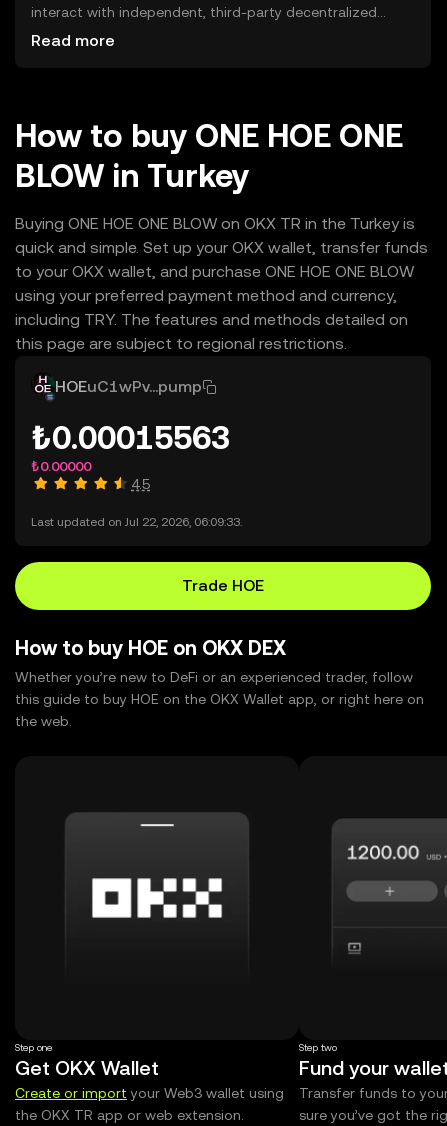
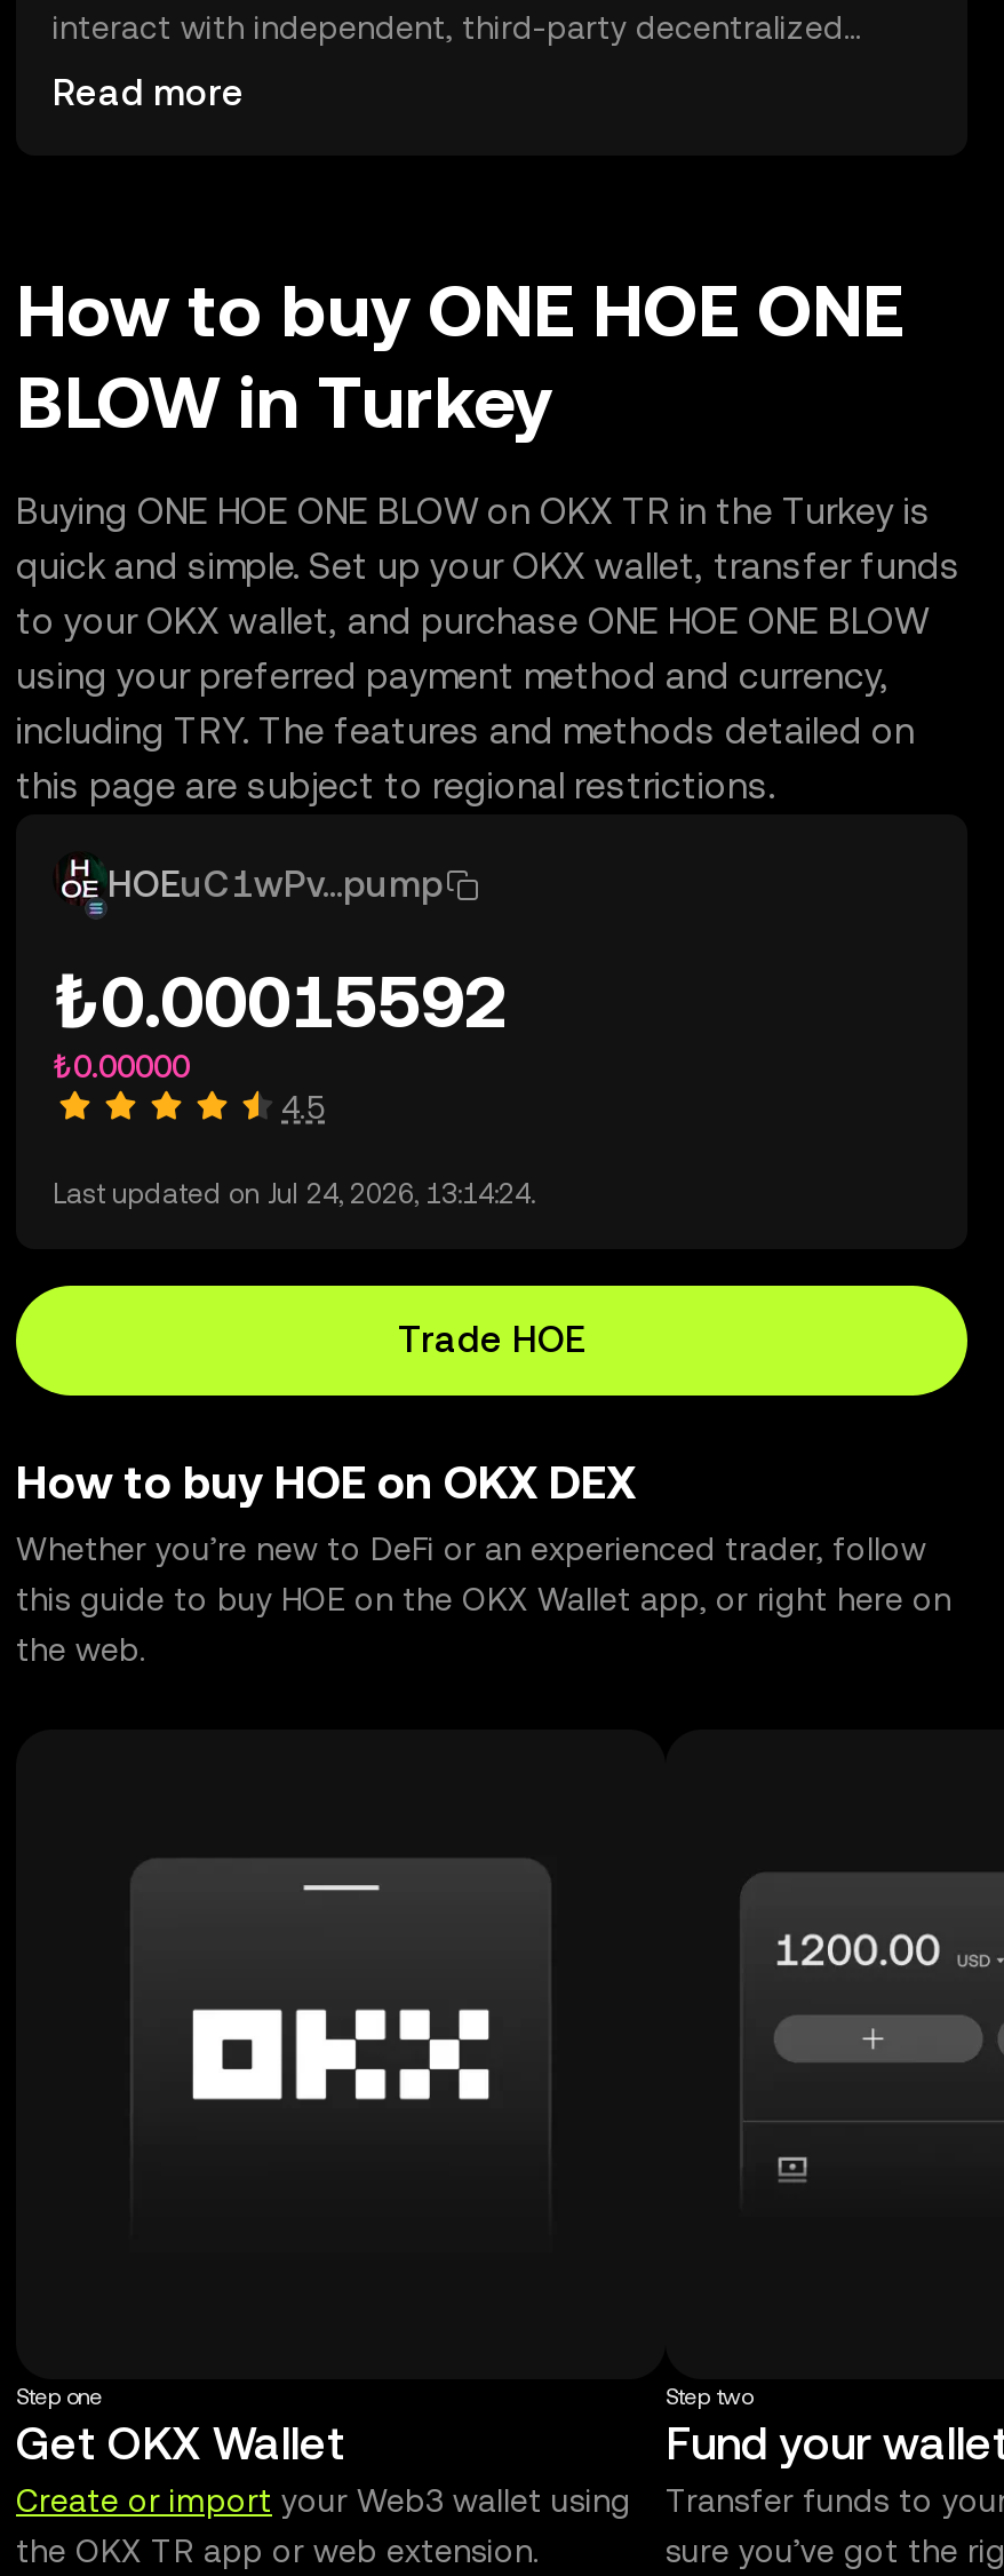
[31,419,230,456] ₺0.00015563 -> [53,959,508,1043] ₺0.00015592
[31,515,242,529] Last updated on Jul 22, 2026, 06:09:33. -> [53,1178,535,1210] Last updated on Jul 24, 2026, 13:14:24.

